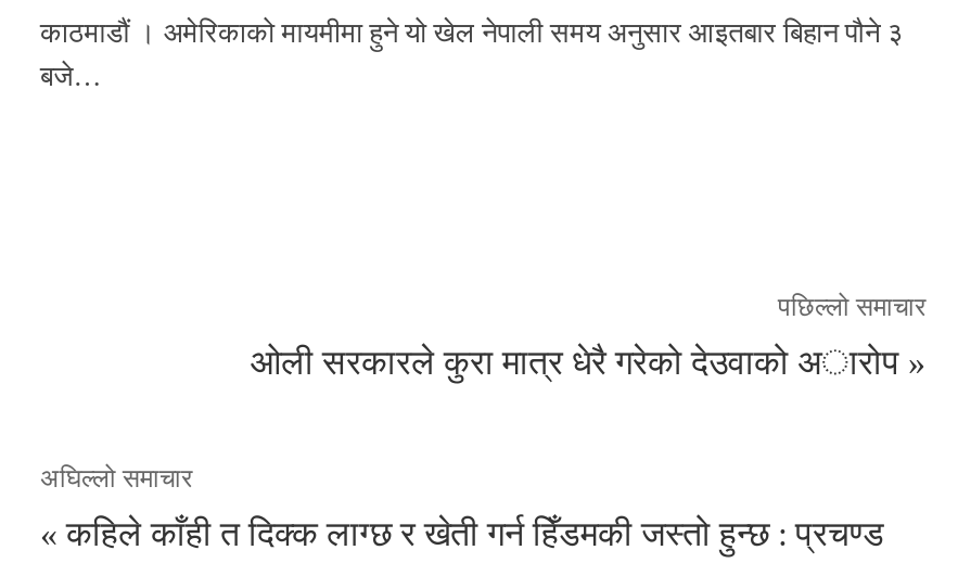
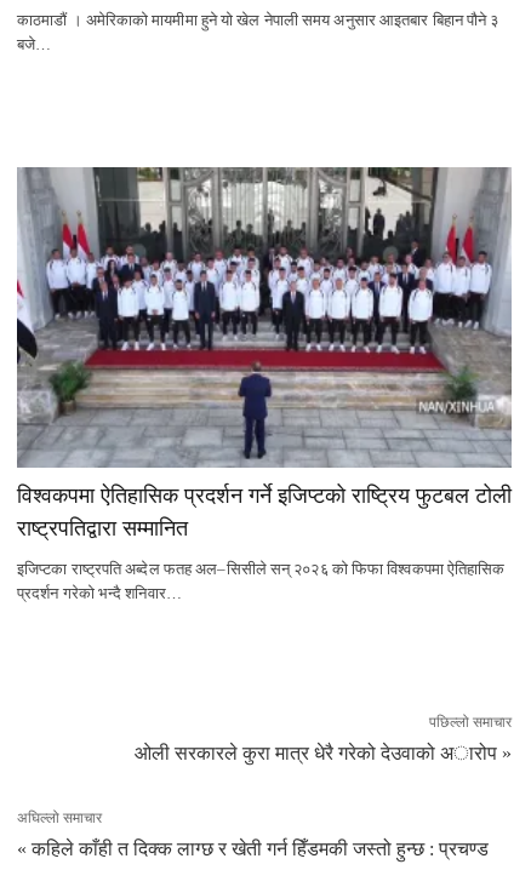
none -> [16,166,513,603] [image] | विश्वकपमा ऐतिहासिक प्रदर्शन गर्ने इजिप्टको राष्ट्रिय फुटबल टोली | राष्ट्रपतिद्वारा सम्मानित | इजिप्टका राष्ट्रपति अब्देल फतह अल–सिसीले सन् २०२६ को फिफा विश्वकपमा ऐतिहासिक | प्रदर्शन गरेको भन्दै शनिवार…

